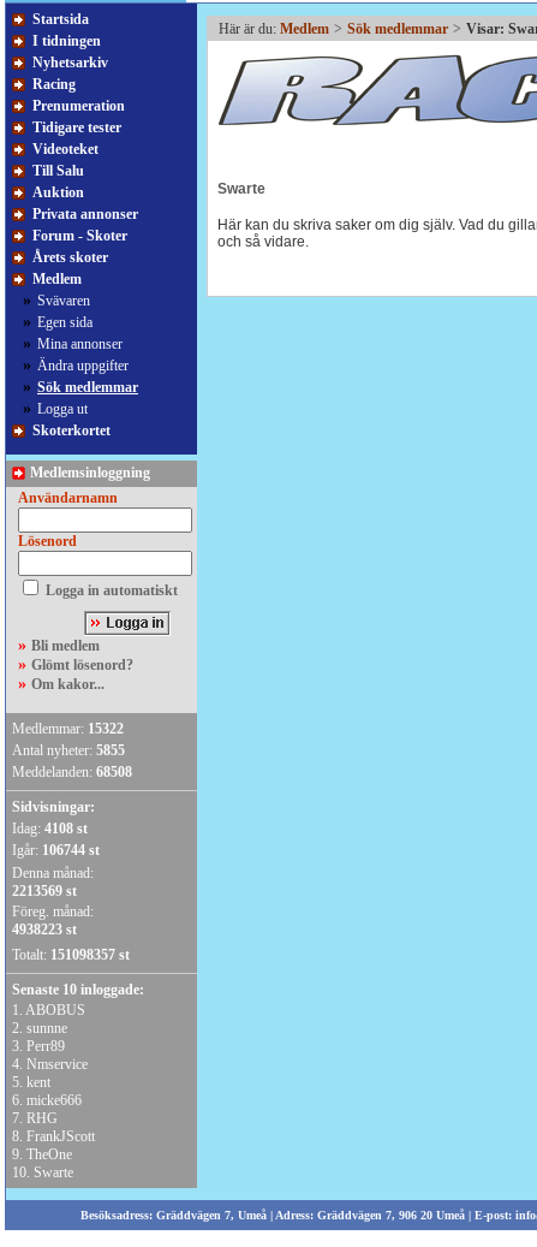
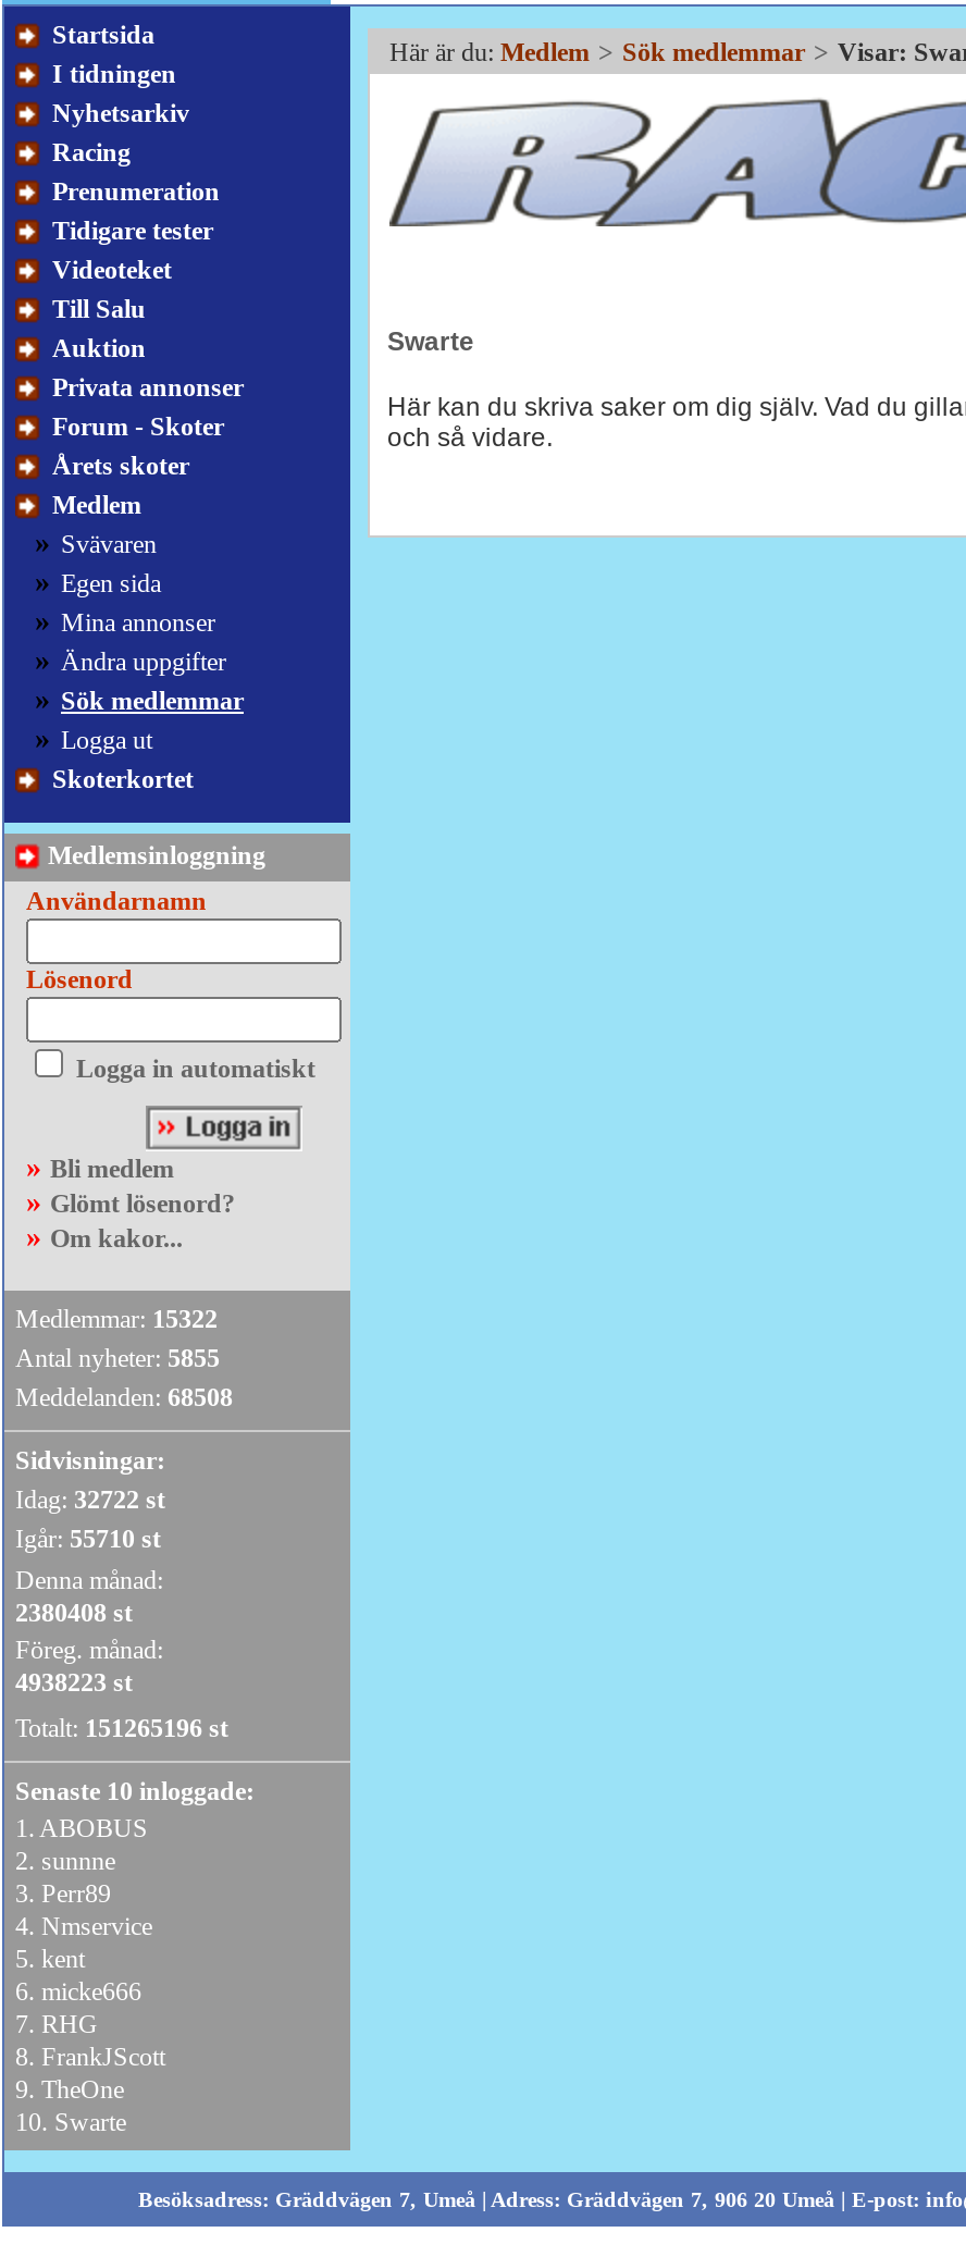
[12,820,88,837] Idag: 4108 st -> [15,1484,165,1515] Idag: 32722 st
[12,842,100,859] Igår: 106744 st -> [15,1524,161,1554] Igår: 55710 st
[12,883,77,899] 2213569 st -> [15,1598,133,1628] 2380408 st
[12,946,130,963] Totalt: 151098357 st -> [15,1713,228,1743] Totalt: 151265196 st

